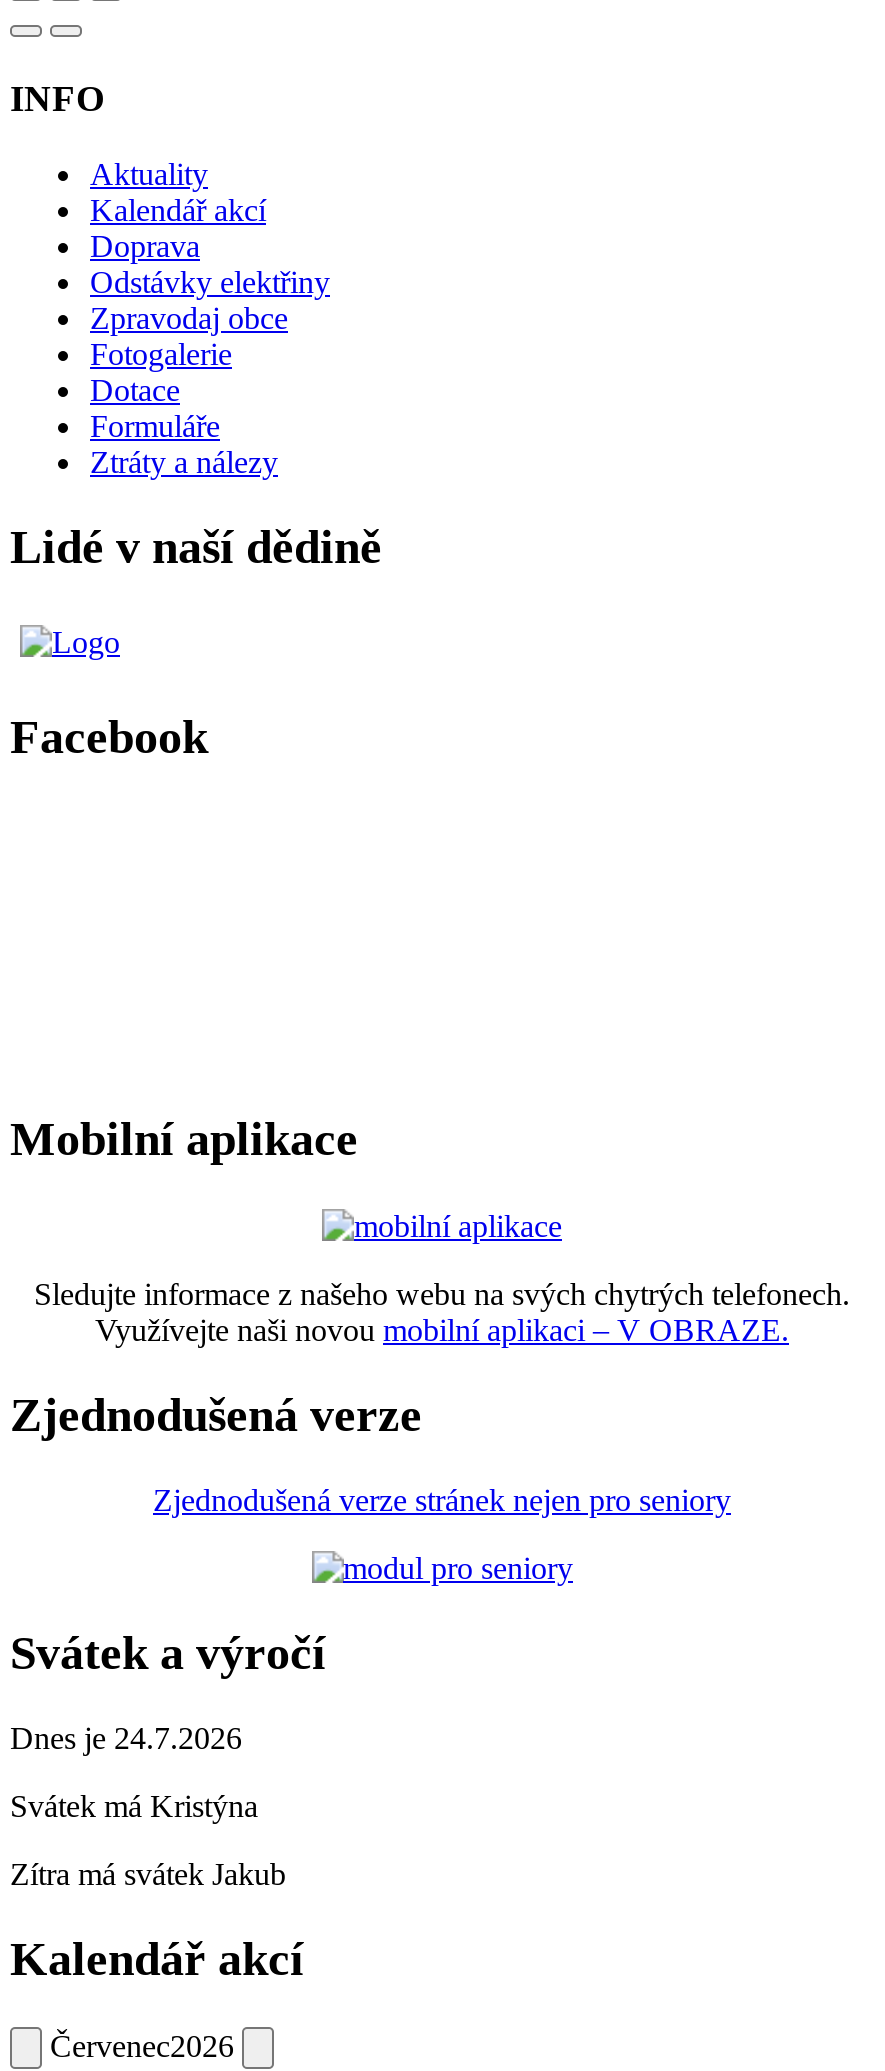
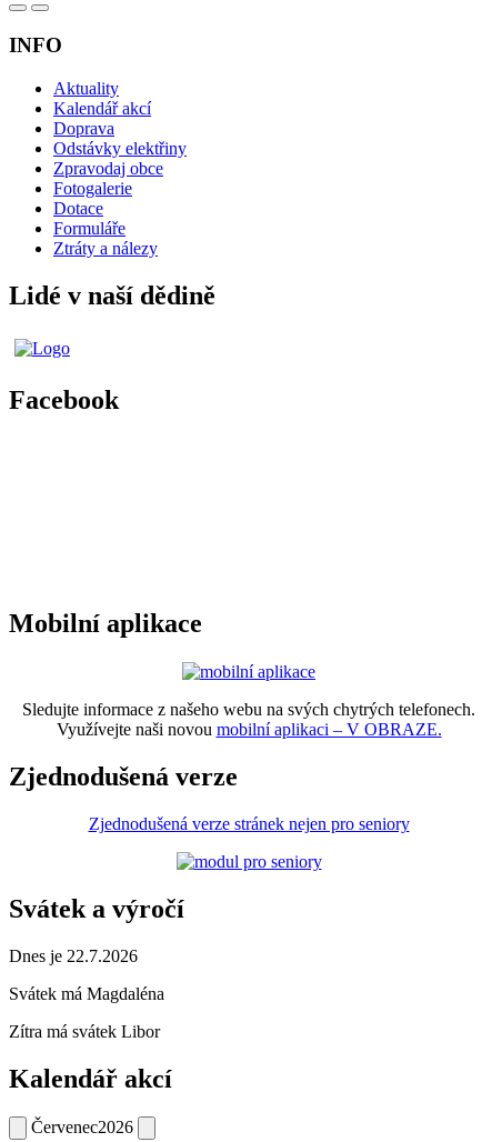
[10,1720,242,1754] Dnes je 24.7.2026 -> [9,947,138,965] Dnes je 22.7.2026
[10,1788,258,1822] Svátek má Kristýna -> [9,984,164,1003] Svátek má Magdaléna
[10,1856,286,1890] Zítra má svátek Jakub -> [9,1022,160,1041] Zítra má svátek Libor

